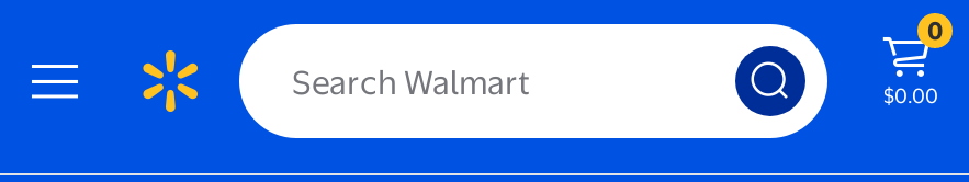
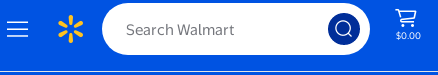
[927,14,943,45] 0 -> none

